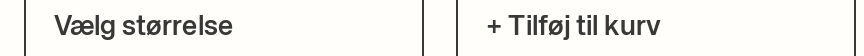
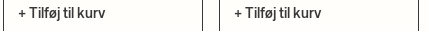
[54,13,234,41] Vælg størrelse -> [18,7,105,21] + Tilføj til kurv

